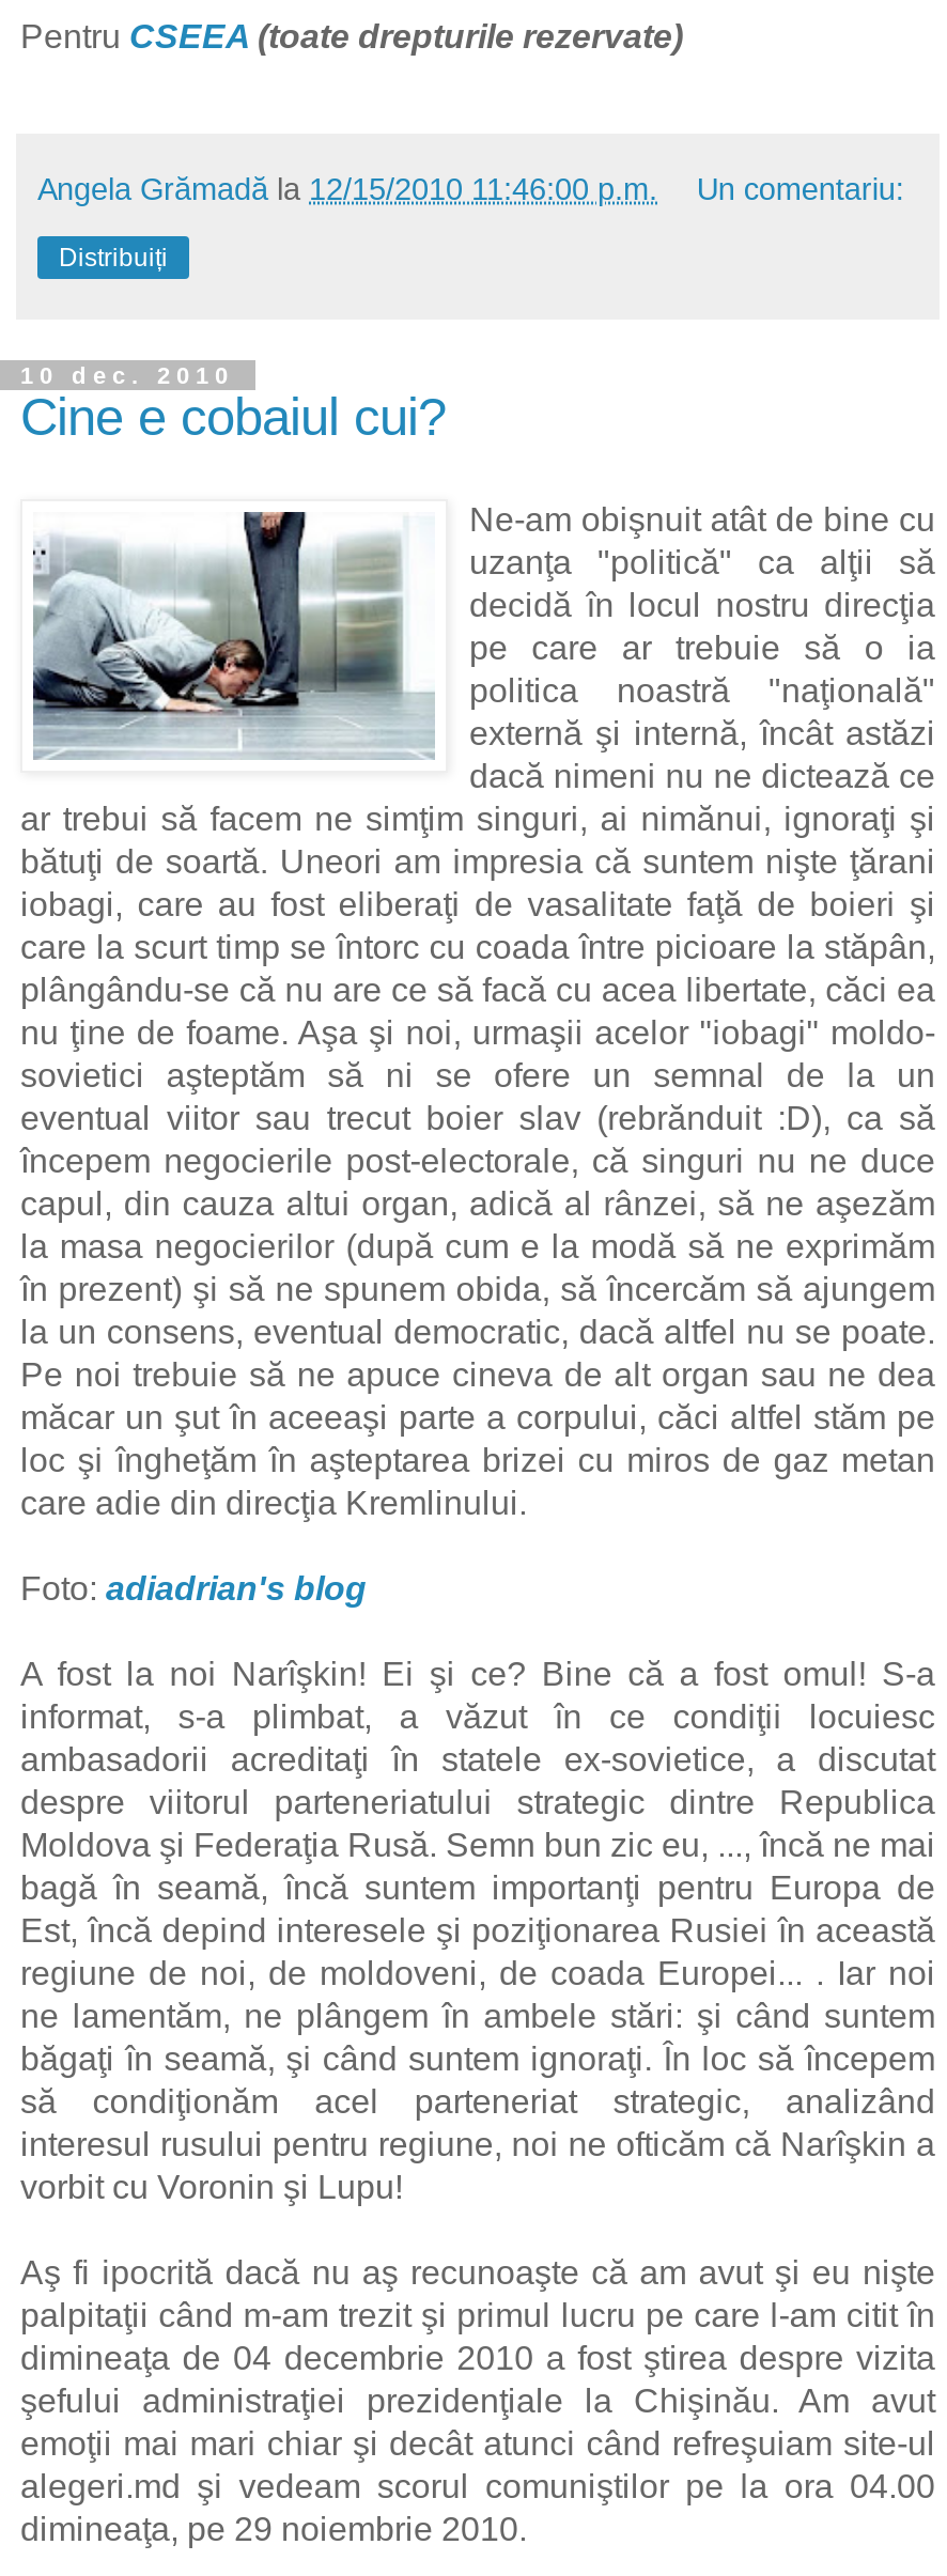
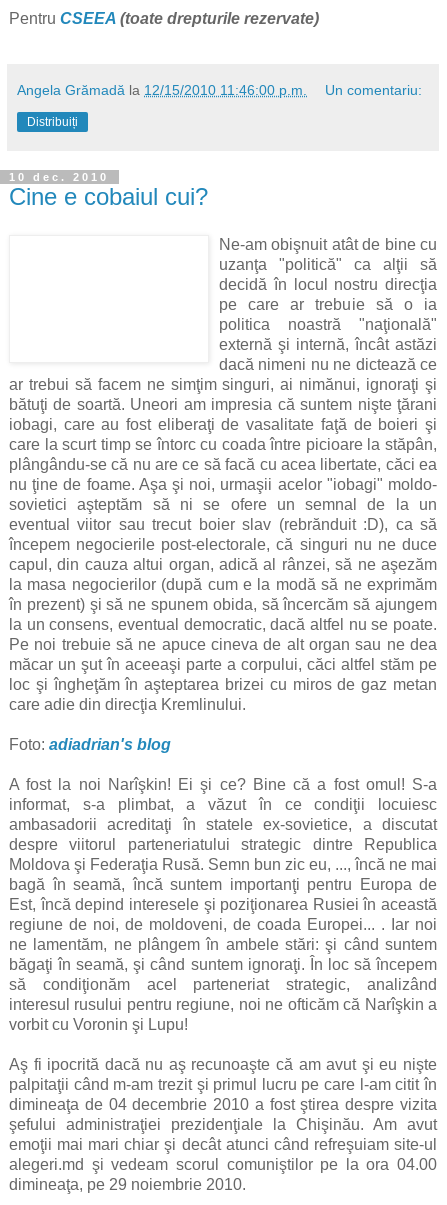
[31,510,437,762] [image] -> none

